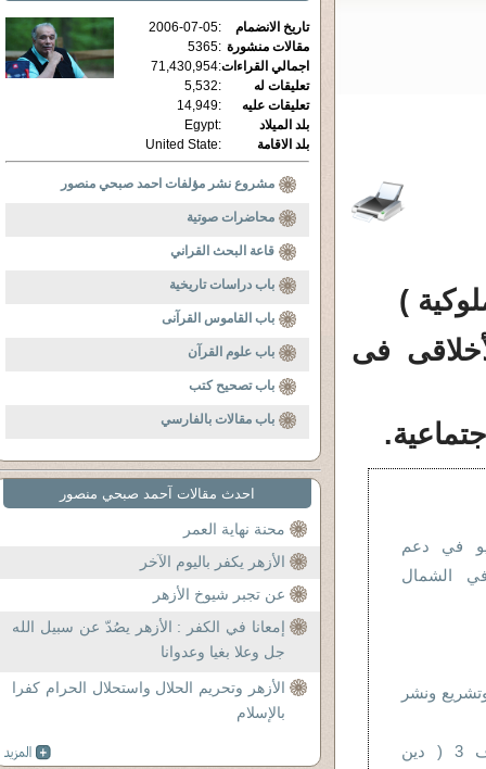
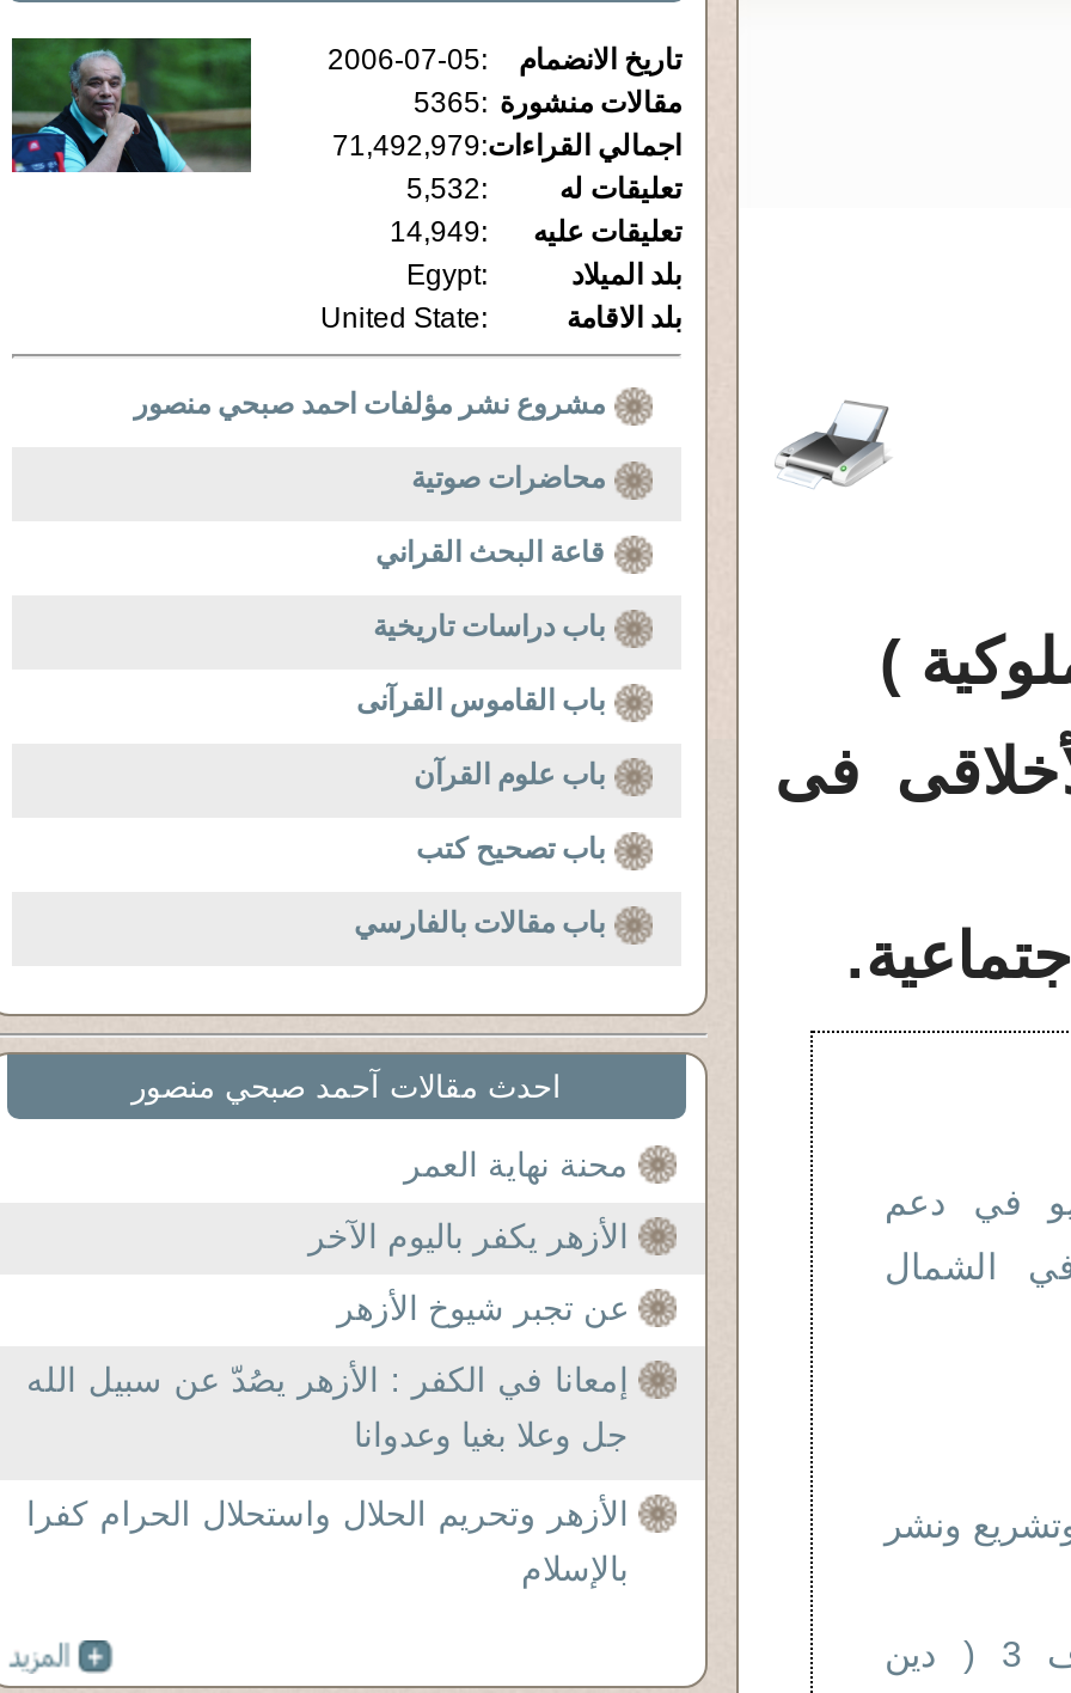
[151,59,309,74] اجمالي القراءات:71,430,954 -> [332,129,681,163] اجمالي القراءات:71,492,979

